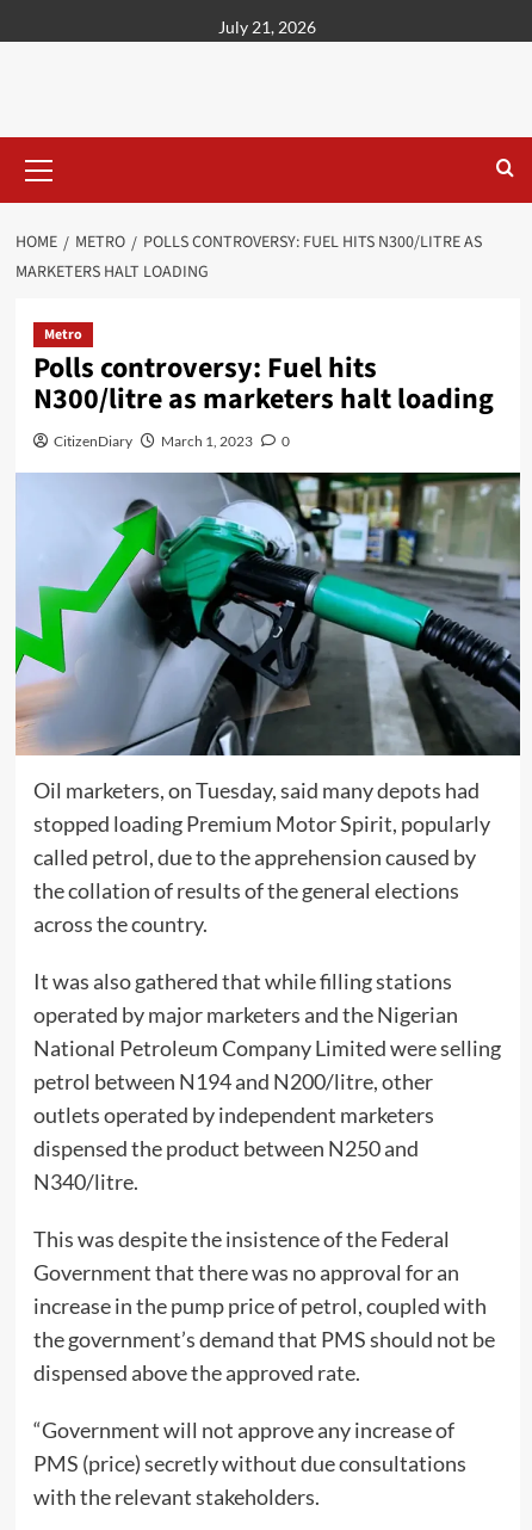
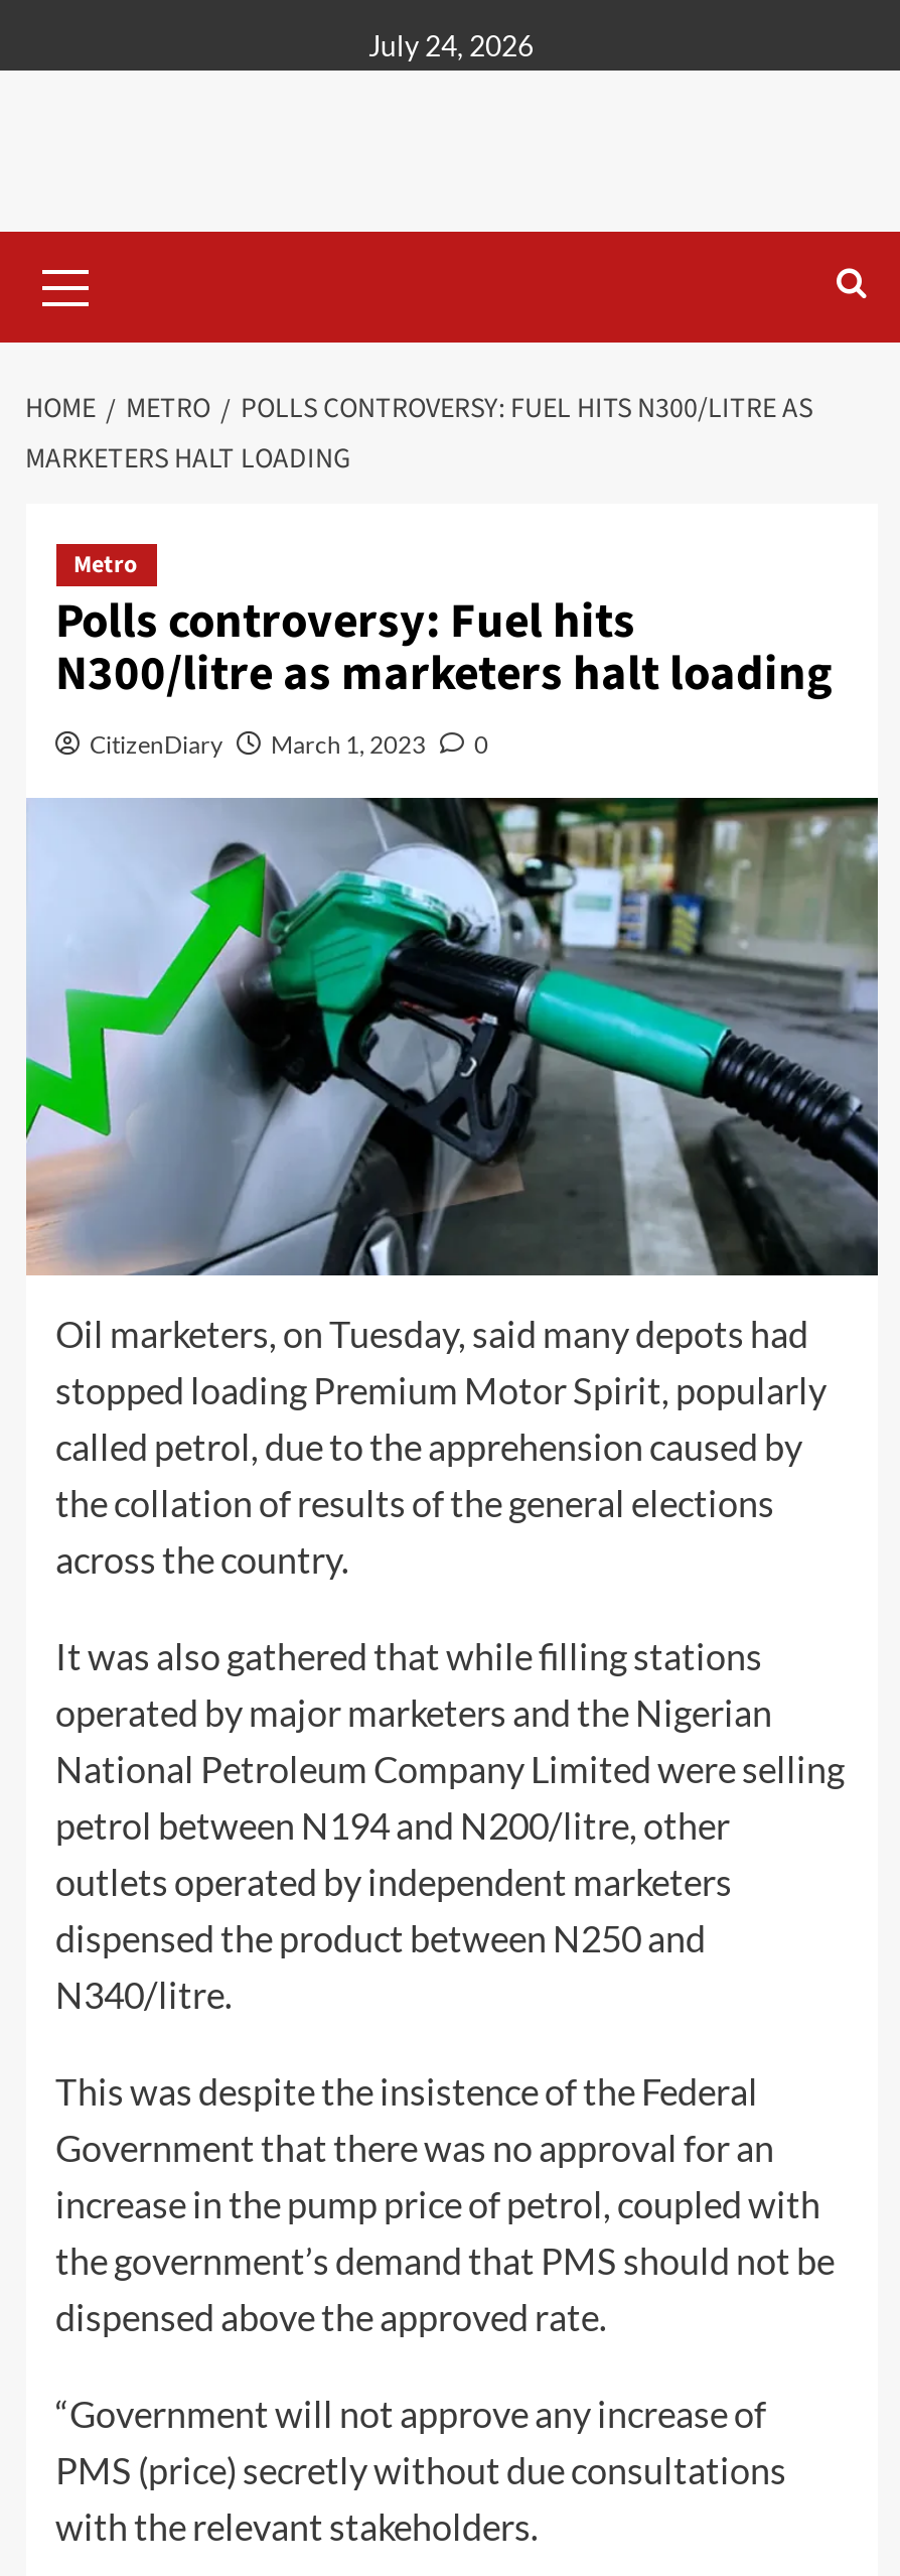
[218,17,316,37] July 21, 2026 -> [368,28,534,62] July 24, 2026

